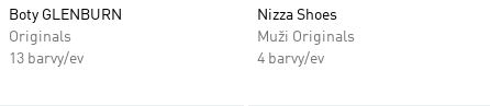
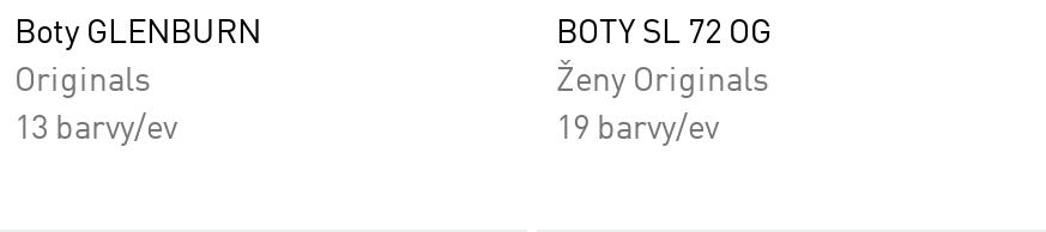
[257,8,355,67] Nizza Shoes | Muži Originals | 4 barvy/ev -> [556,17,772,146] BOTY SL 72 OG | Ženy Originals | 19 barvy/ev

